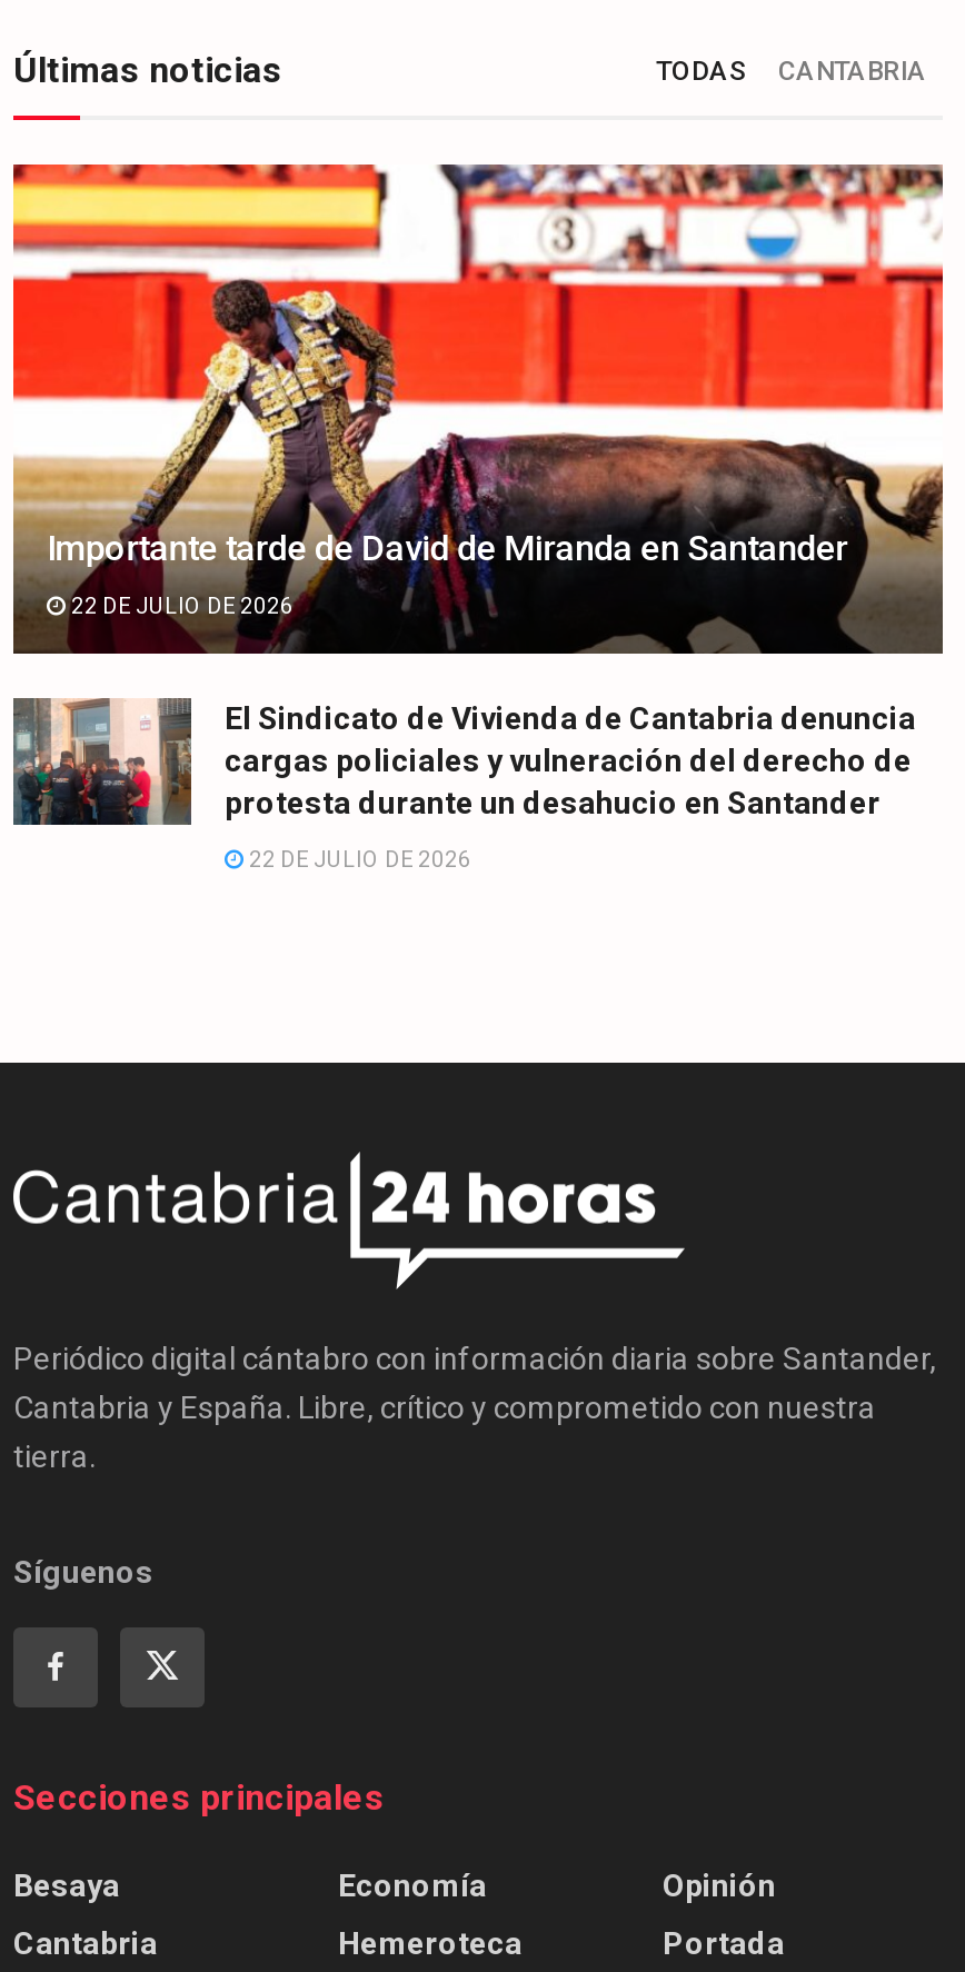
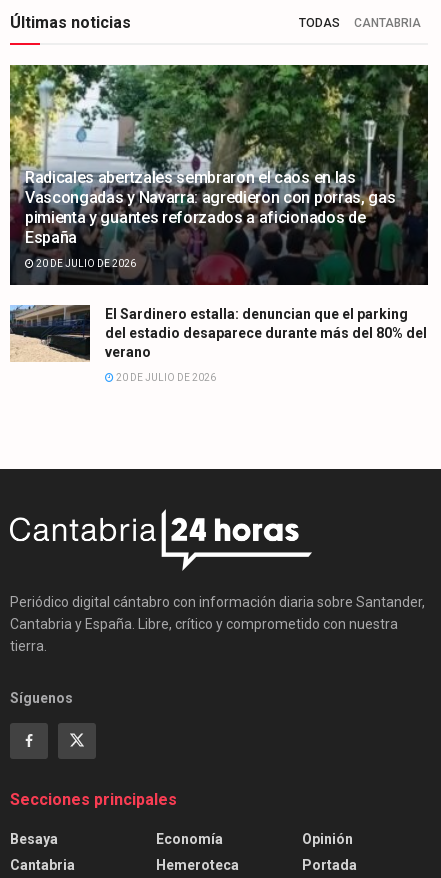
[11,162,945,654] [image] | Importante tarde de David de Miranda en Santander -> [9,64,429,285] [image] | Radicales abertzales sembraron el caos en las | Vascongadas y Navarra: agredieron con porras, gas | pimienta y guantes reforzados a aficionados de | España
[67,594,294,618] 22 DE JULIO DE 2026 -> [34,258,136,269] 20 DE JULIO DE 2026
[11,696,916,827] [image] | El Sindicato de Vivienda de Cantabria denuncia | cargas policiales y vulneración del derecho de | protesta durante un desahucio en Santander -> [10,304,427,362] [image] | El Sardinero estalla: denuncian que el parking | del estadio desaparece durante más del 80% del | verano
[245,847,471,872] 22 DE JULIO DE 2026 -> [114,372,216,383] 20 DE JULIO DE 2026

